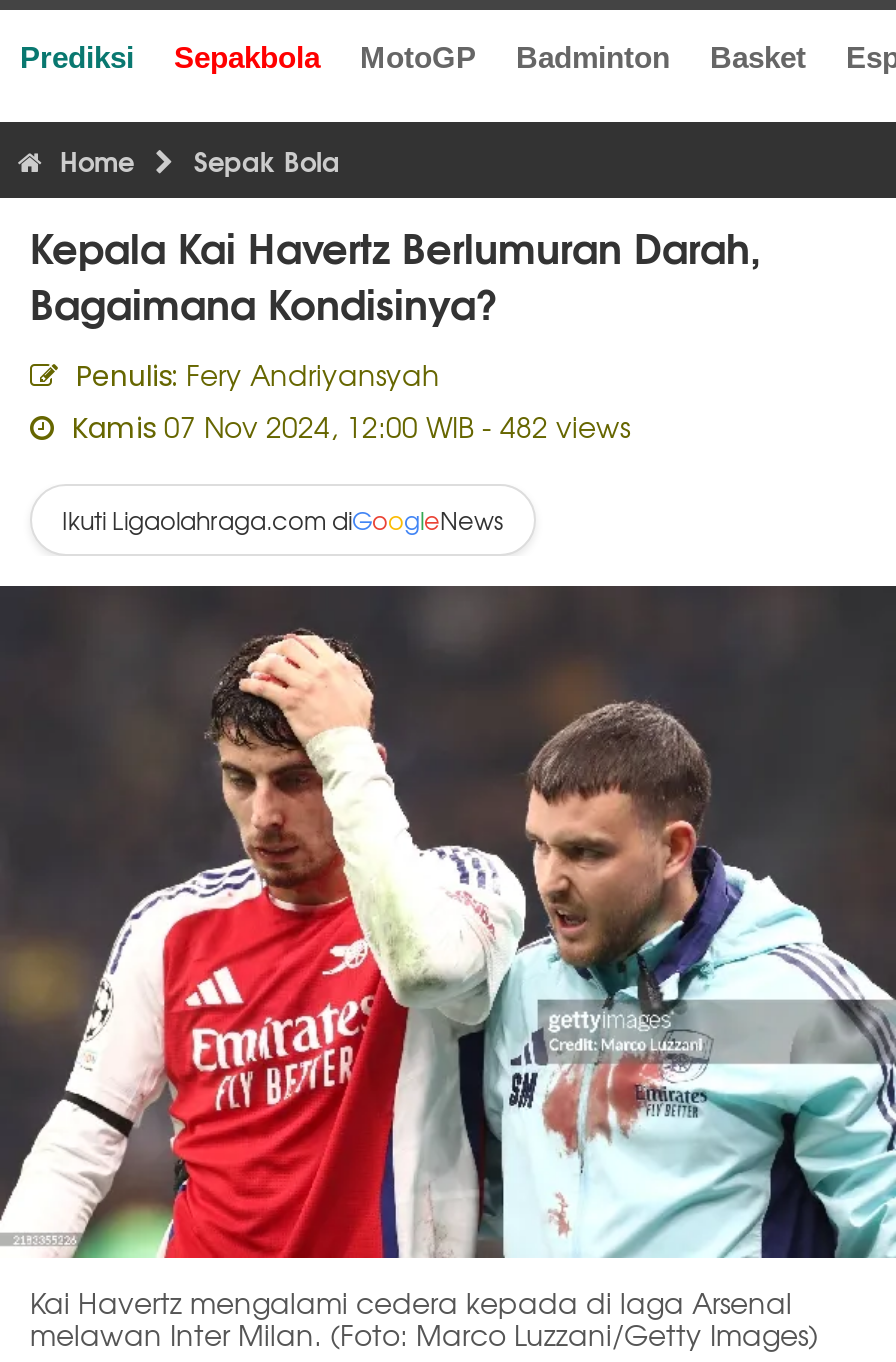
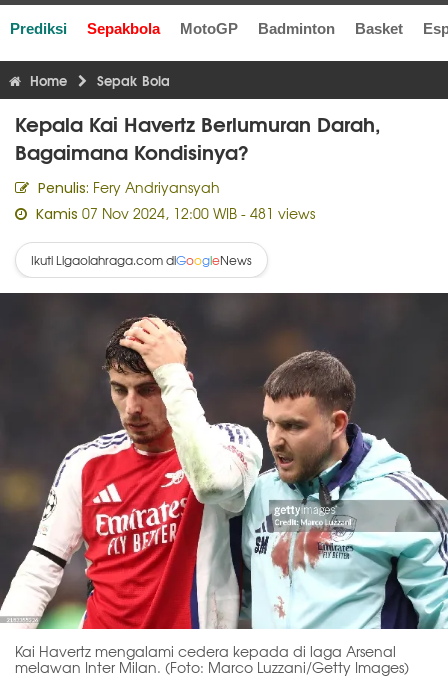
[64,406,630,446] Kamis 07 Nov 2024, 12:00 WIB - 482 views -> [32,203,315,223] Kamis 07 Nov 2024, 12:00 WIB - 481 views

